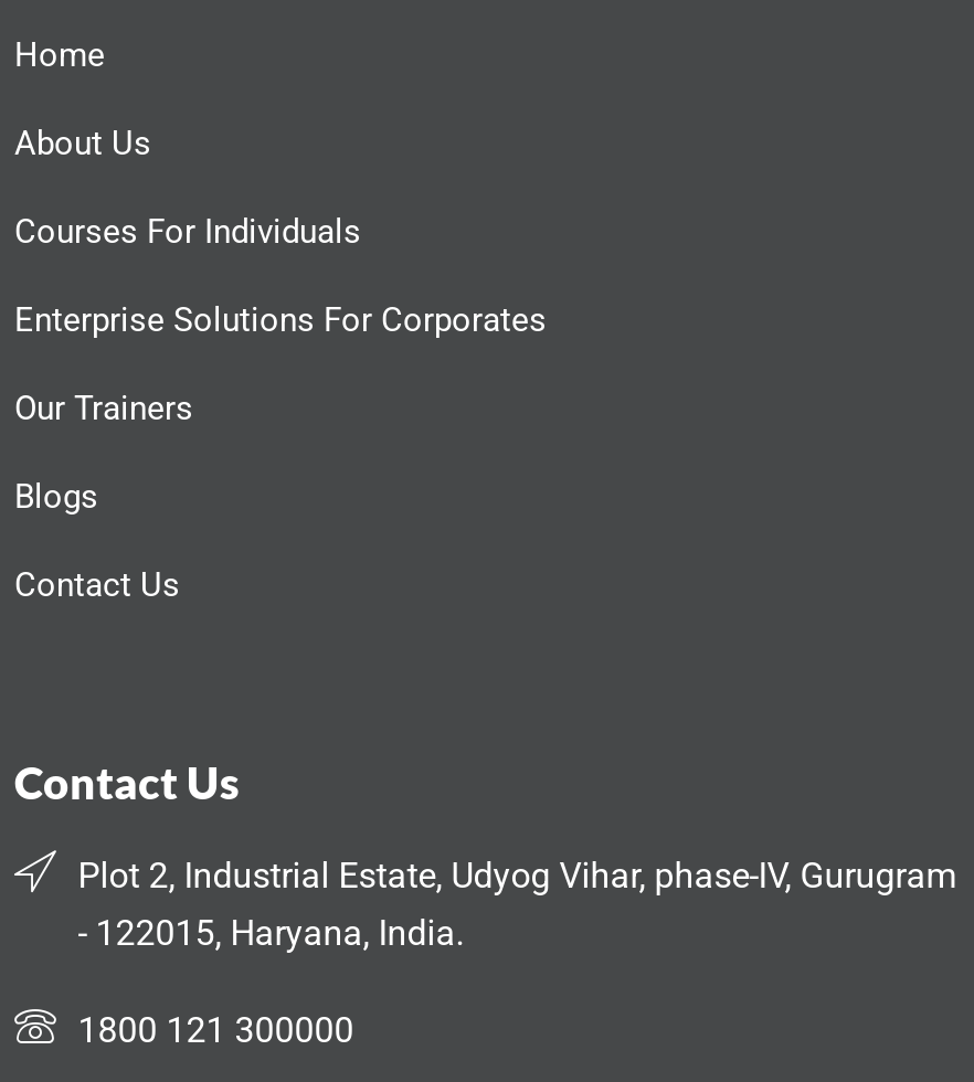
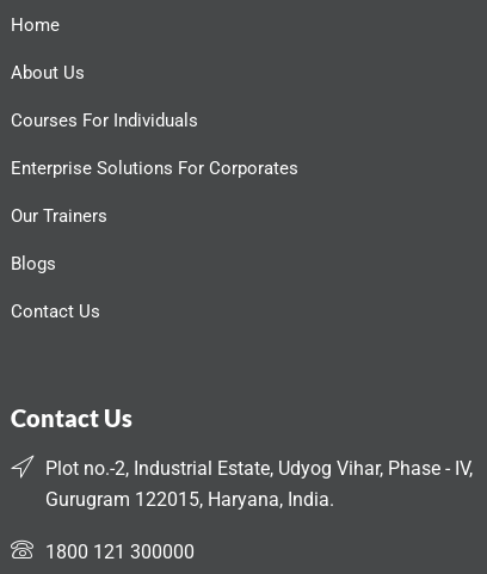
[78,855,957,955] Plot 2, Industrial Estate, Udyog Vihar, phase-IV, Gurugram | - 122015, Haryana, India. -> [45,457,472,511] Plot no.-2, Industrial Estate, Udyog Vihar, Phase - IV, | Gurugram 122015, Haryana, India.

